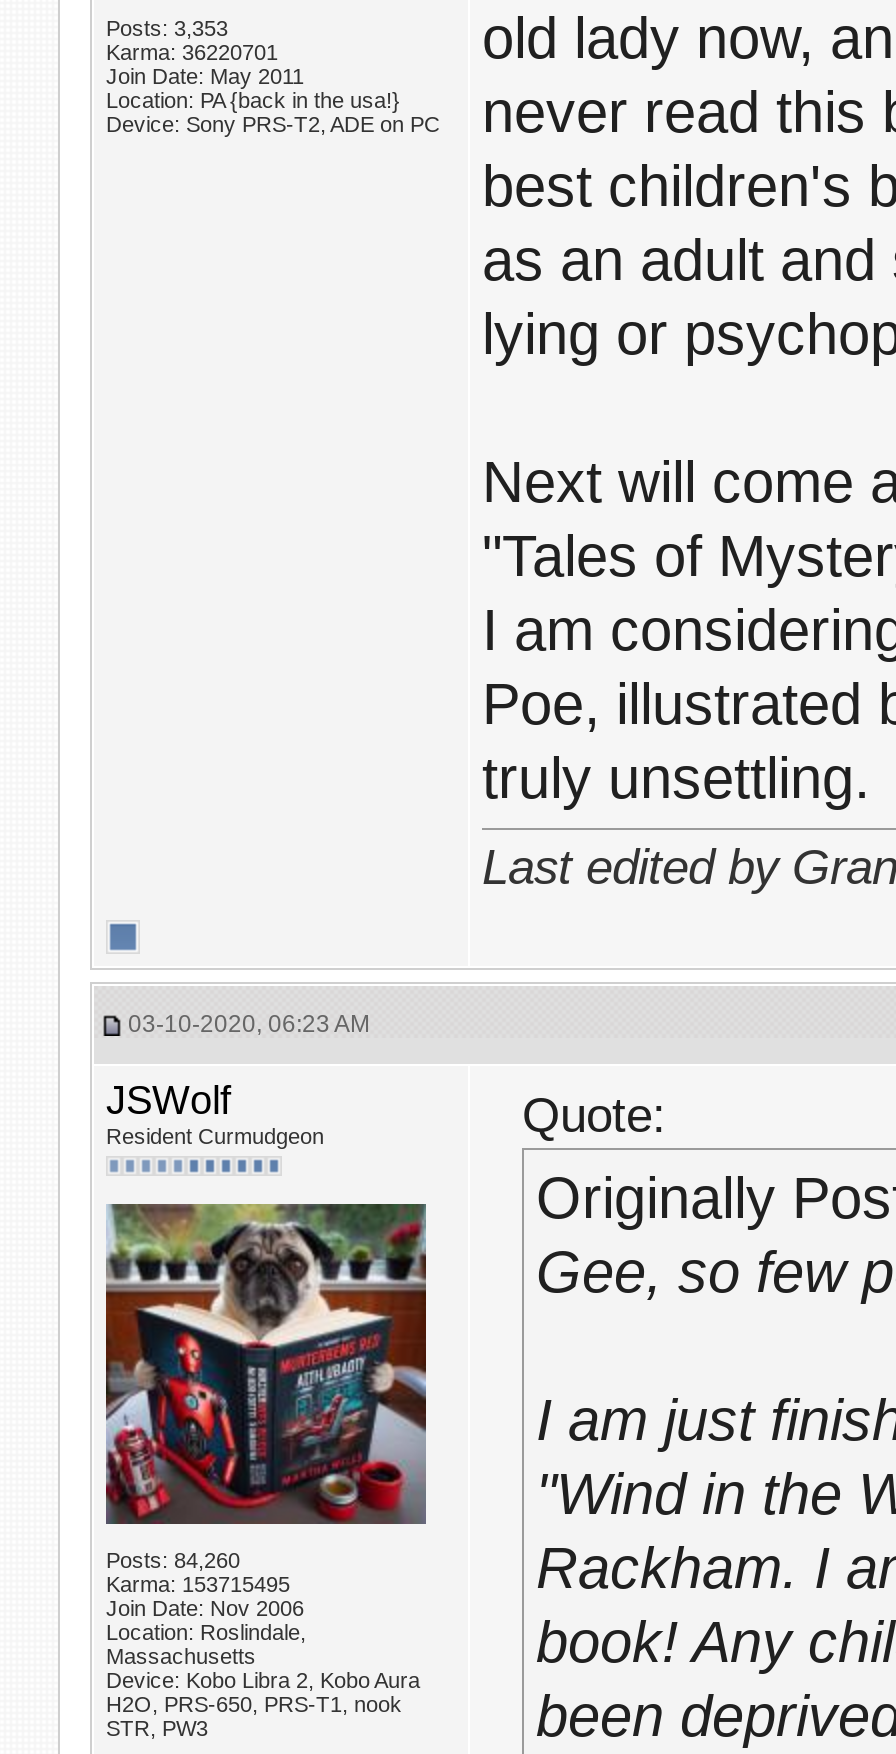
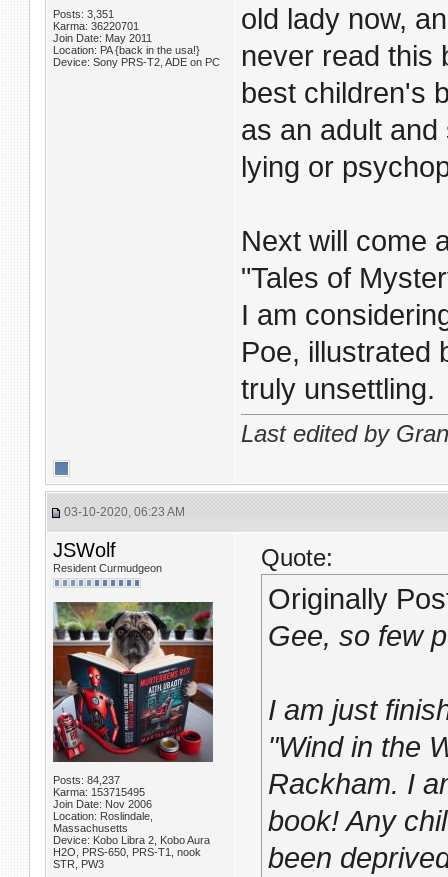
[106,16,228,40] Posts: 3,353 -> [53,8,114,20] Posts: 3,351
[106,1548,240,1572] Posts: 84,260 -> [53,774,120,786] Posts: 84,237

